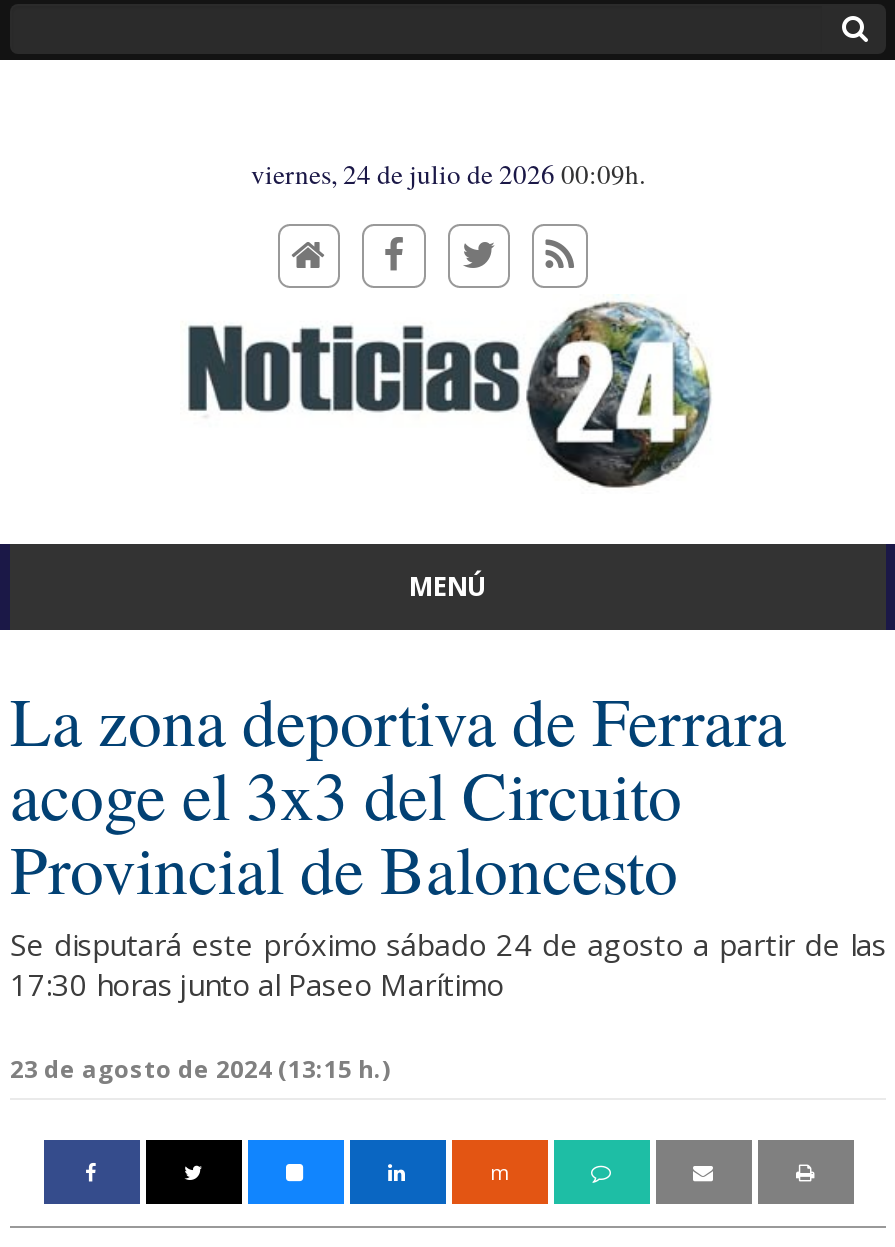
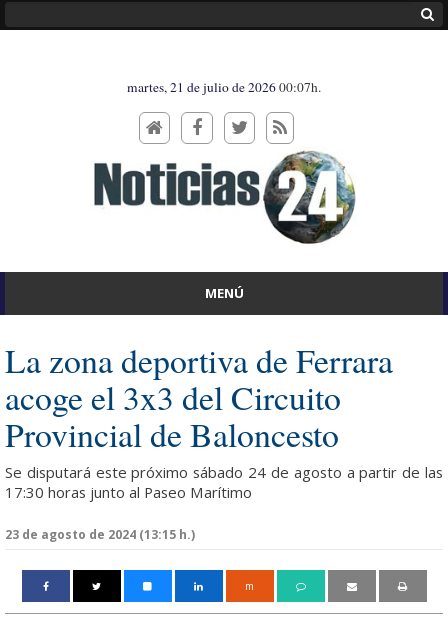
[251,156,645,192] viernes, 24 de julio de 2026 00:09h. -> [127,78,321,96] martes, 21 de julio de 2026 00:07h.

